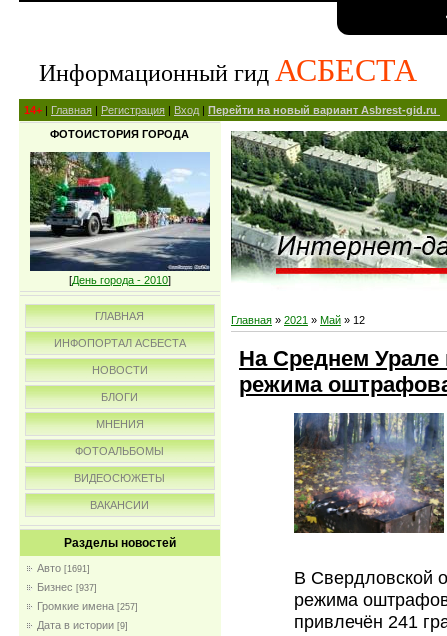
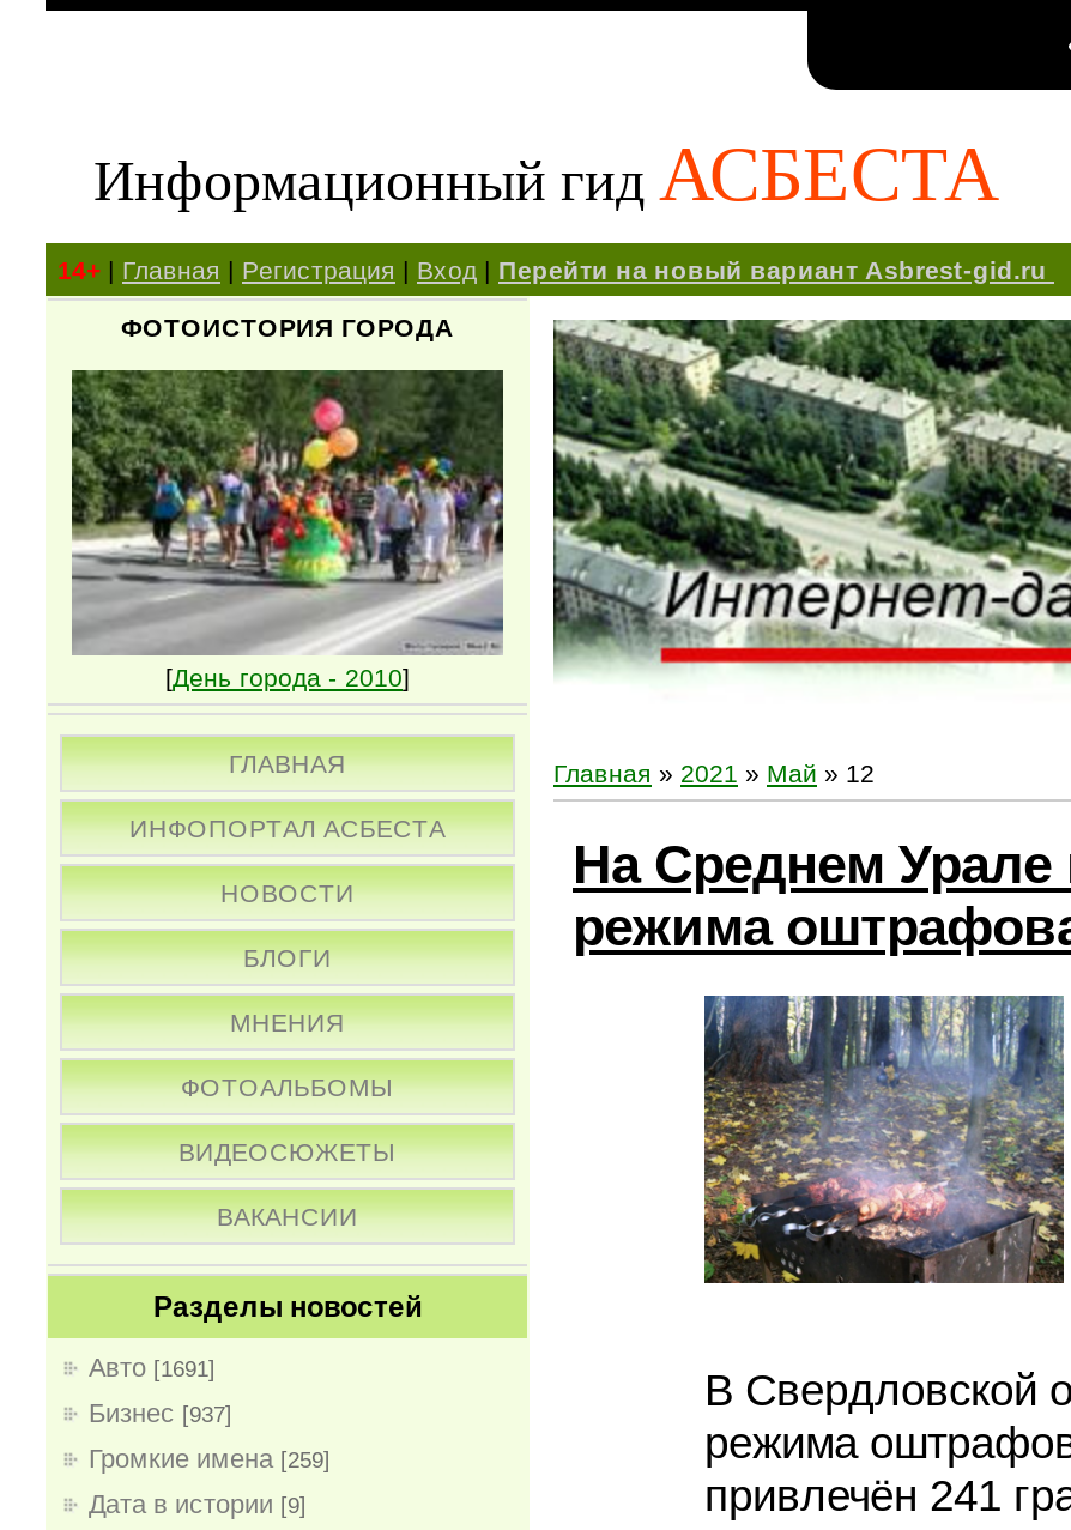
[30,151,210,272] [image] -> [72,368,506,655] [image]
[37,600,138,612] Громкие имена [257] -> [89,1444,331,1472] Громкие имена [259]

